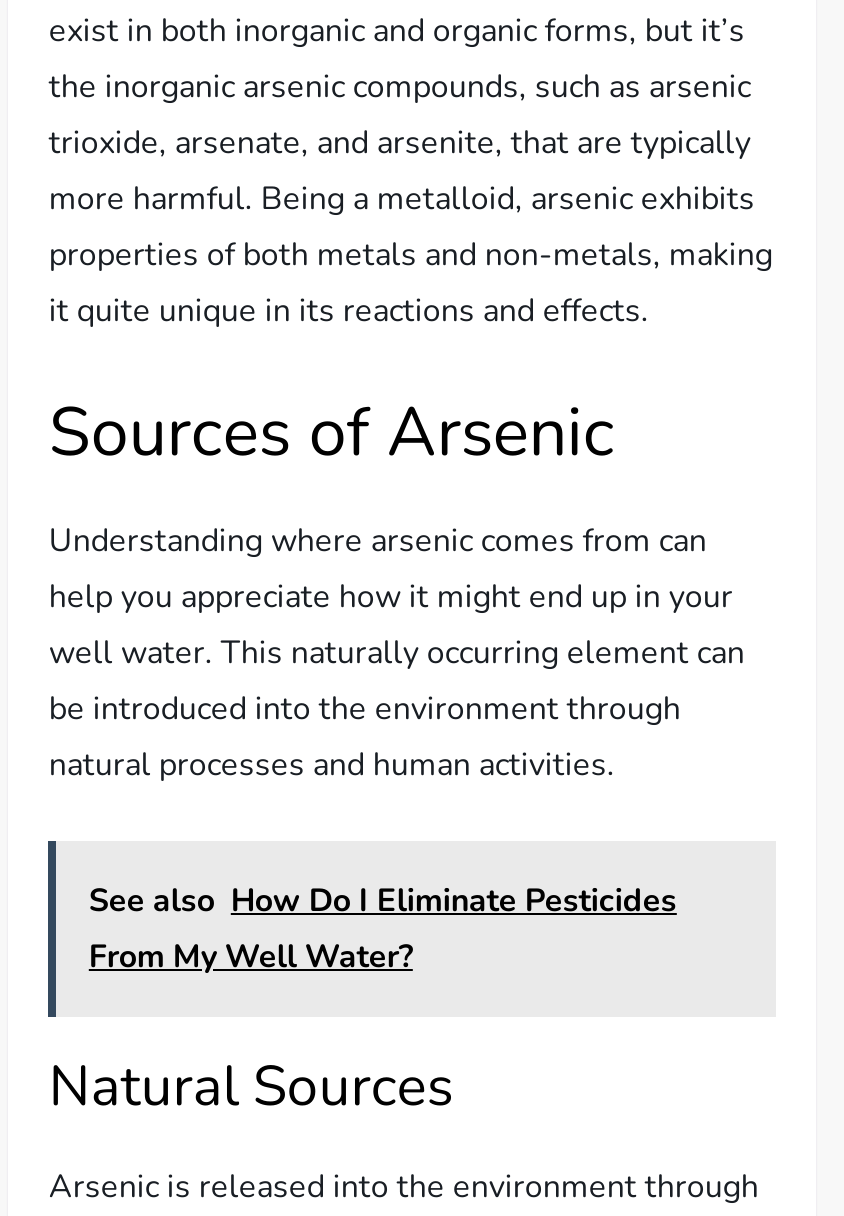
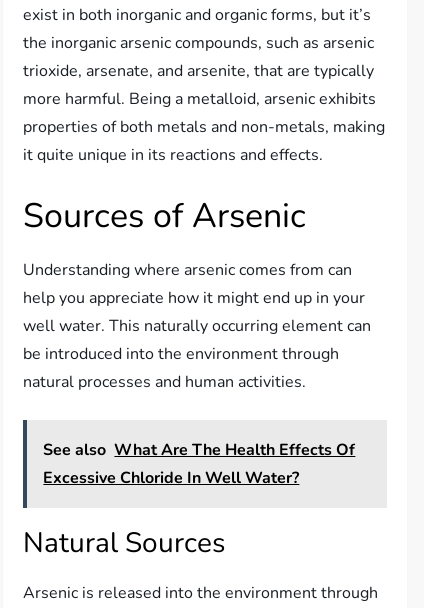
[89,879,677,979] See also How Do I Eliminate Pesticides | From My Well Water? -> [43,439,355,489] See also What Are The Health Effects Of | Excessive Chloride In Well Water?

